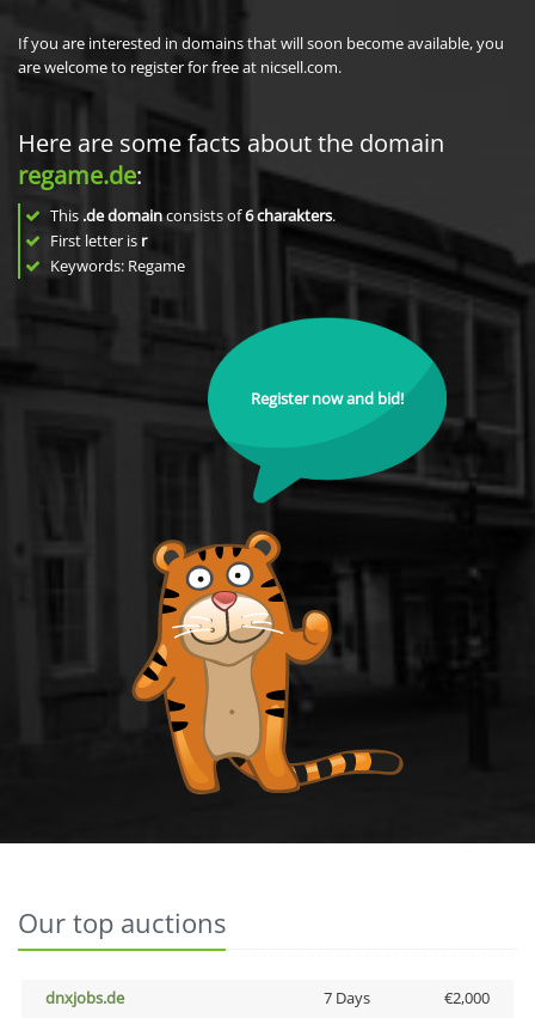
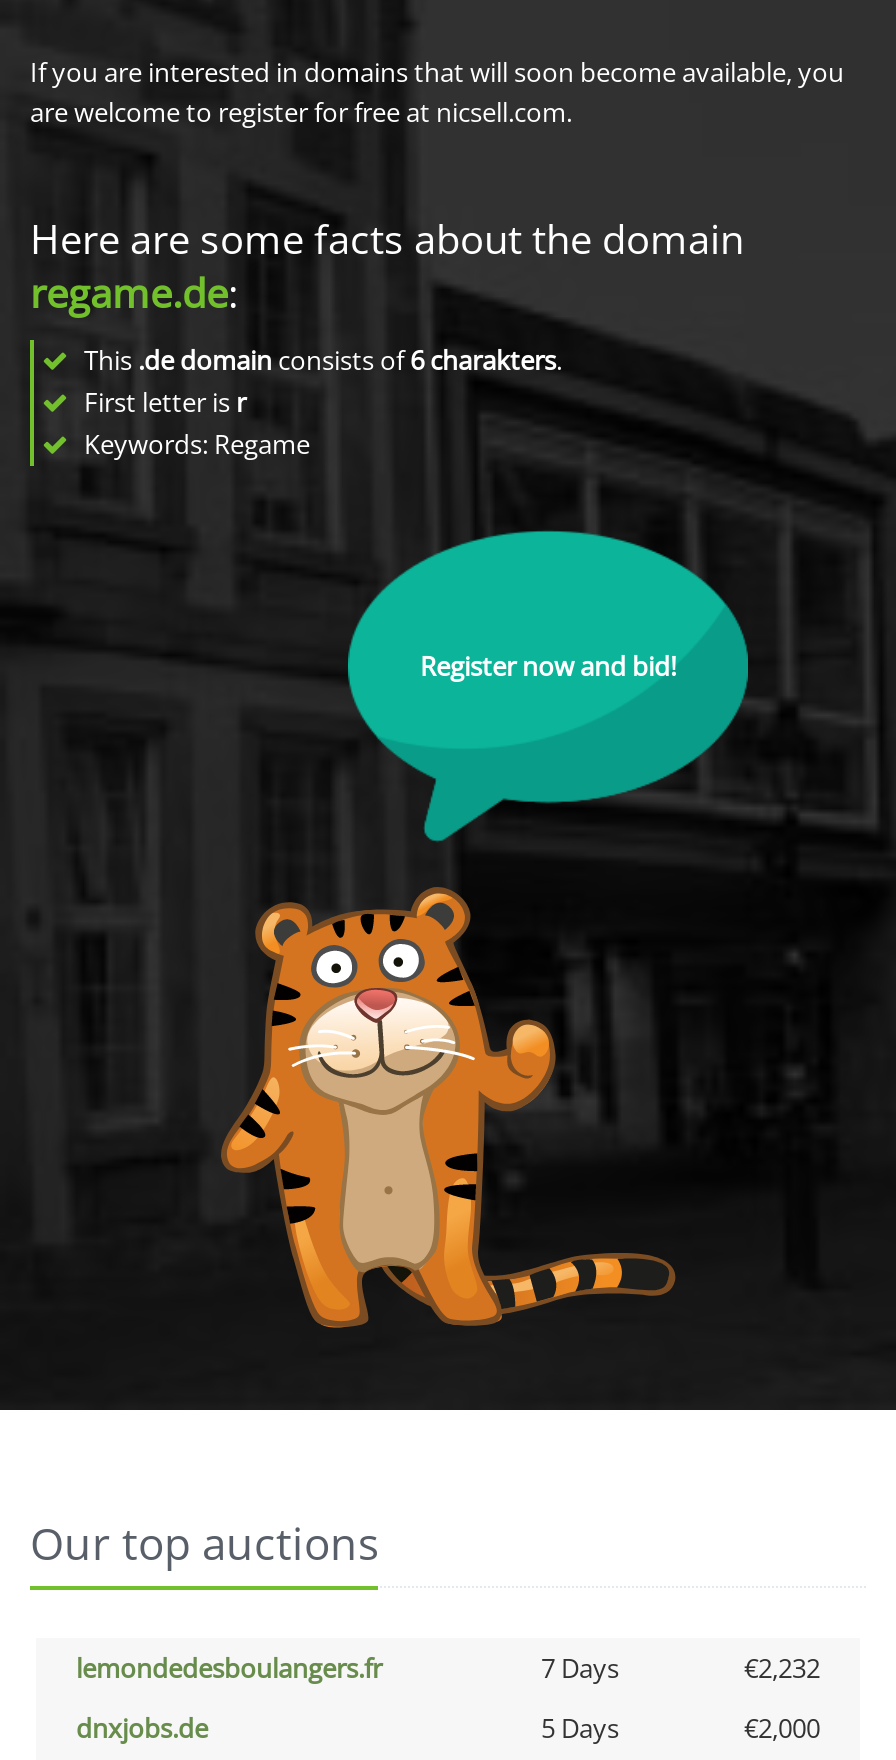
none -> [76,1650,820,1686] lemondedesboulangers.fr | 7 Days | €2,232
[323,987,370,1008] 7 Days -> [541,1710,619,1746] 5 Days

